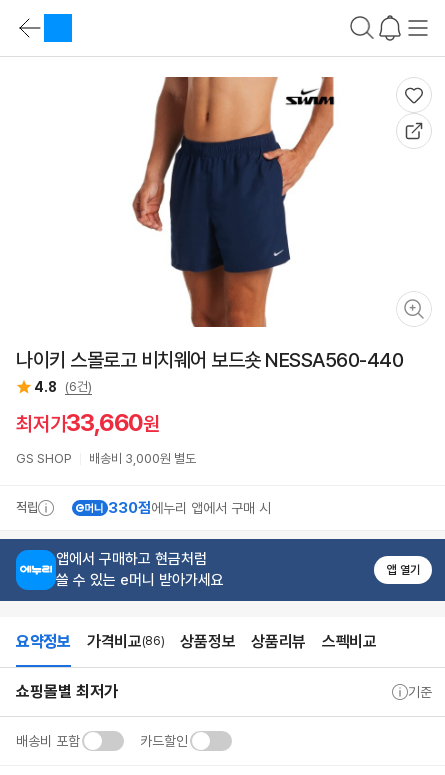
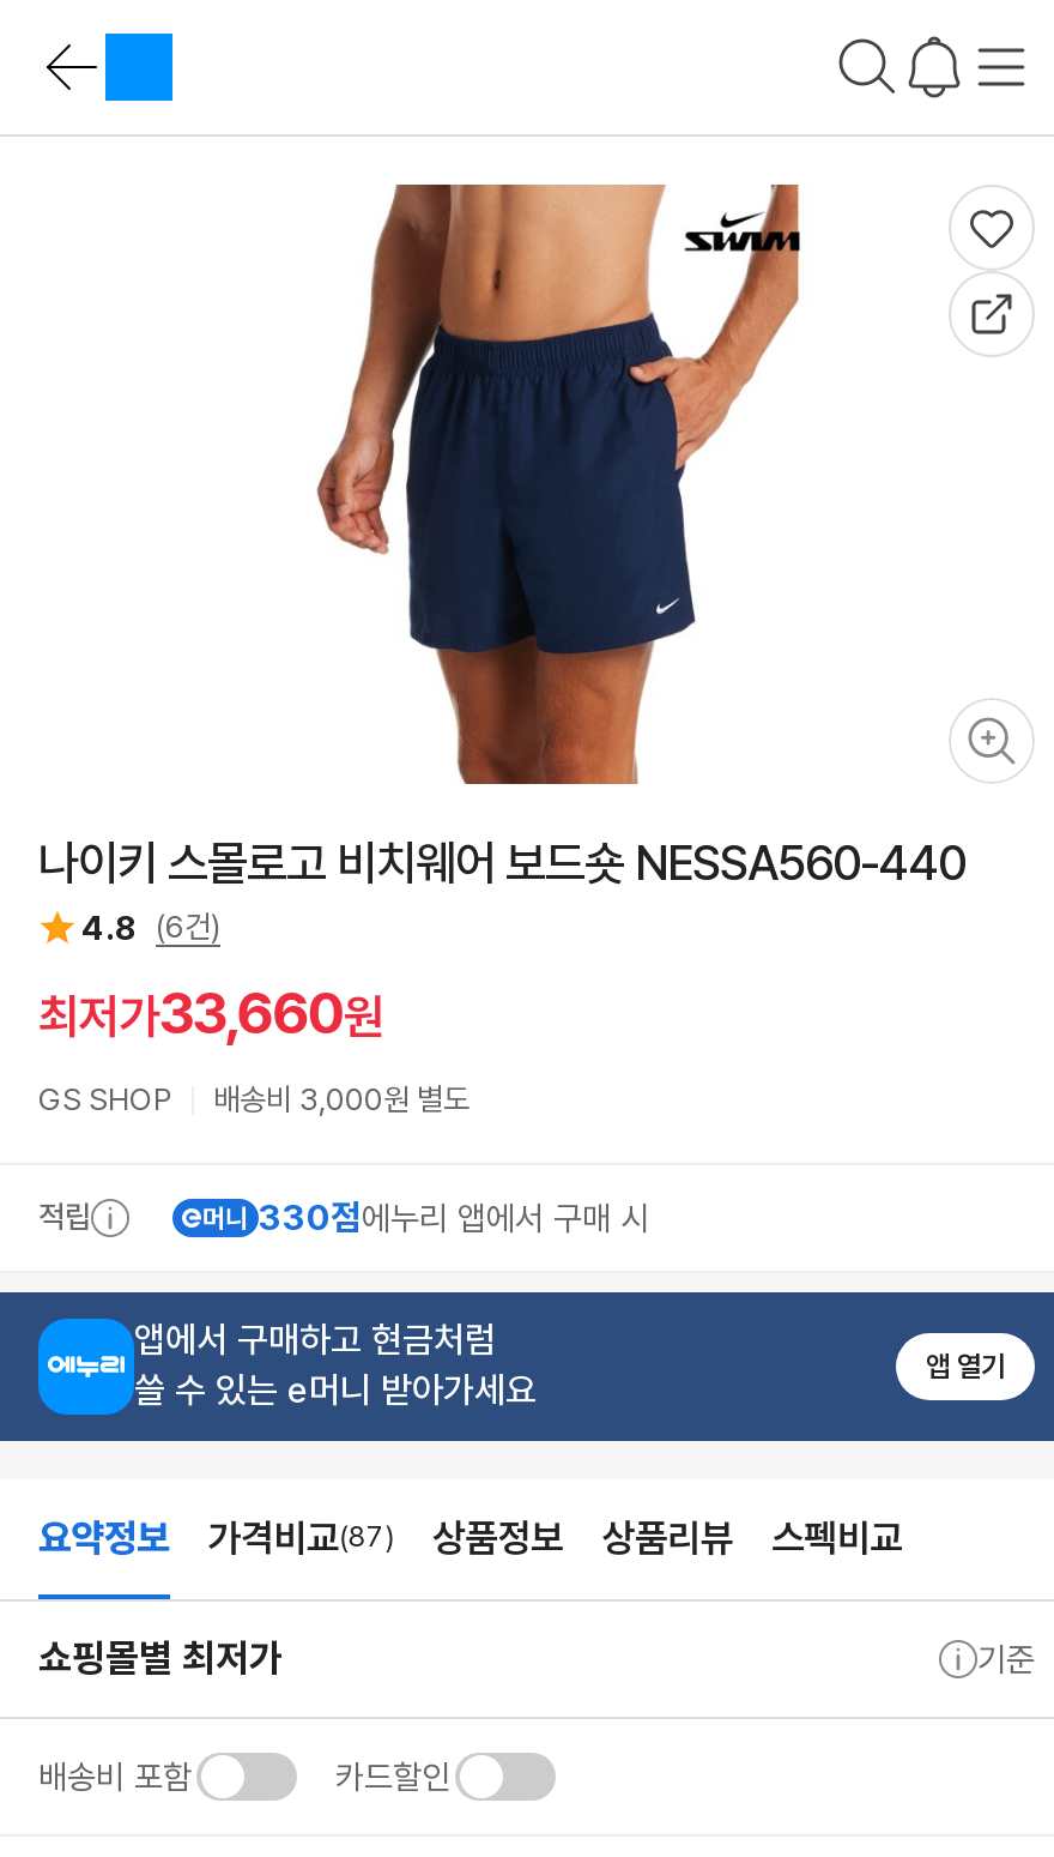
[87,631,164,650] 가격비교(86) -> [208,1514,394,1560] 가격비교(87)

